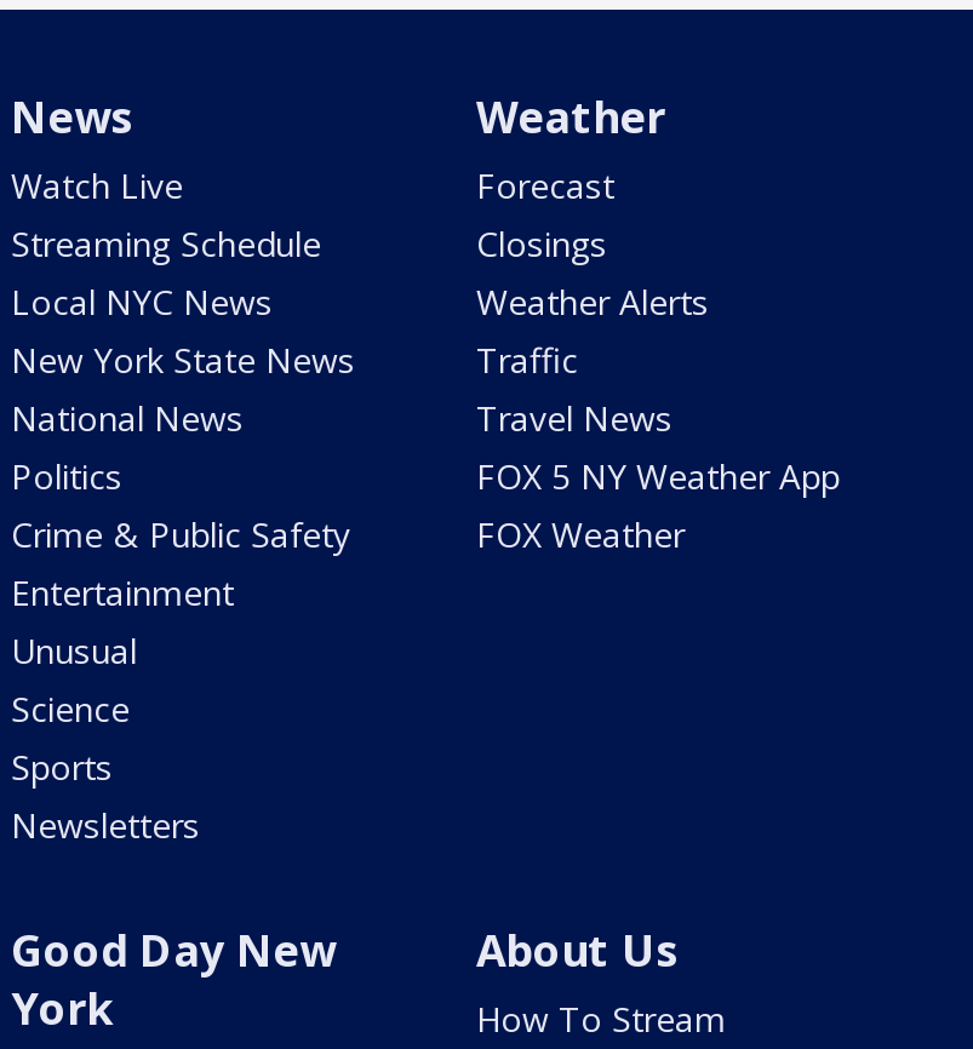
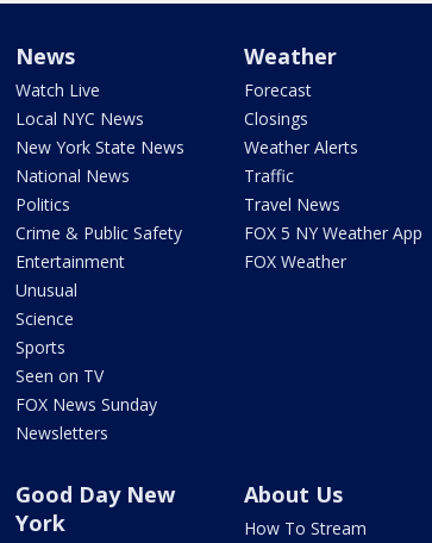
[11,220,321,266] Streaming Schedule -> none
moved [11,279,355,790] -> [15,107,184,358]: Local NYC News | New York State News | National News | ... | Science | Sports
none -> [15,364,157,416] Seen on TV | FOX News Sunday

